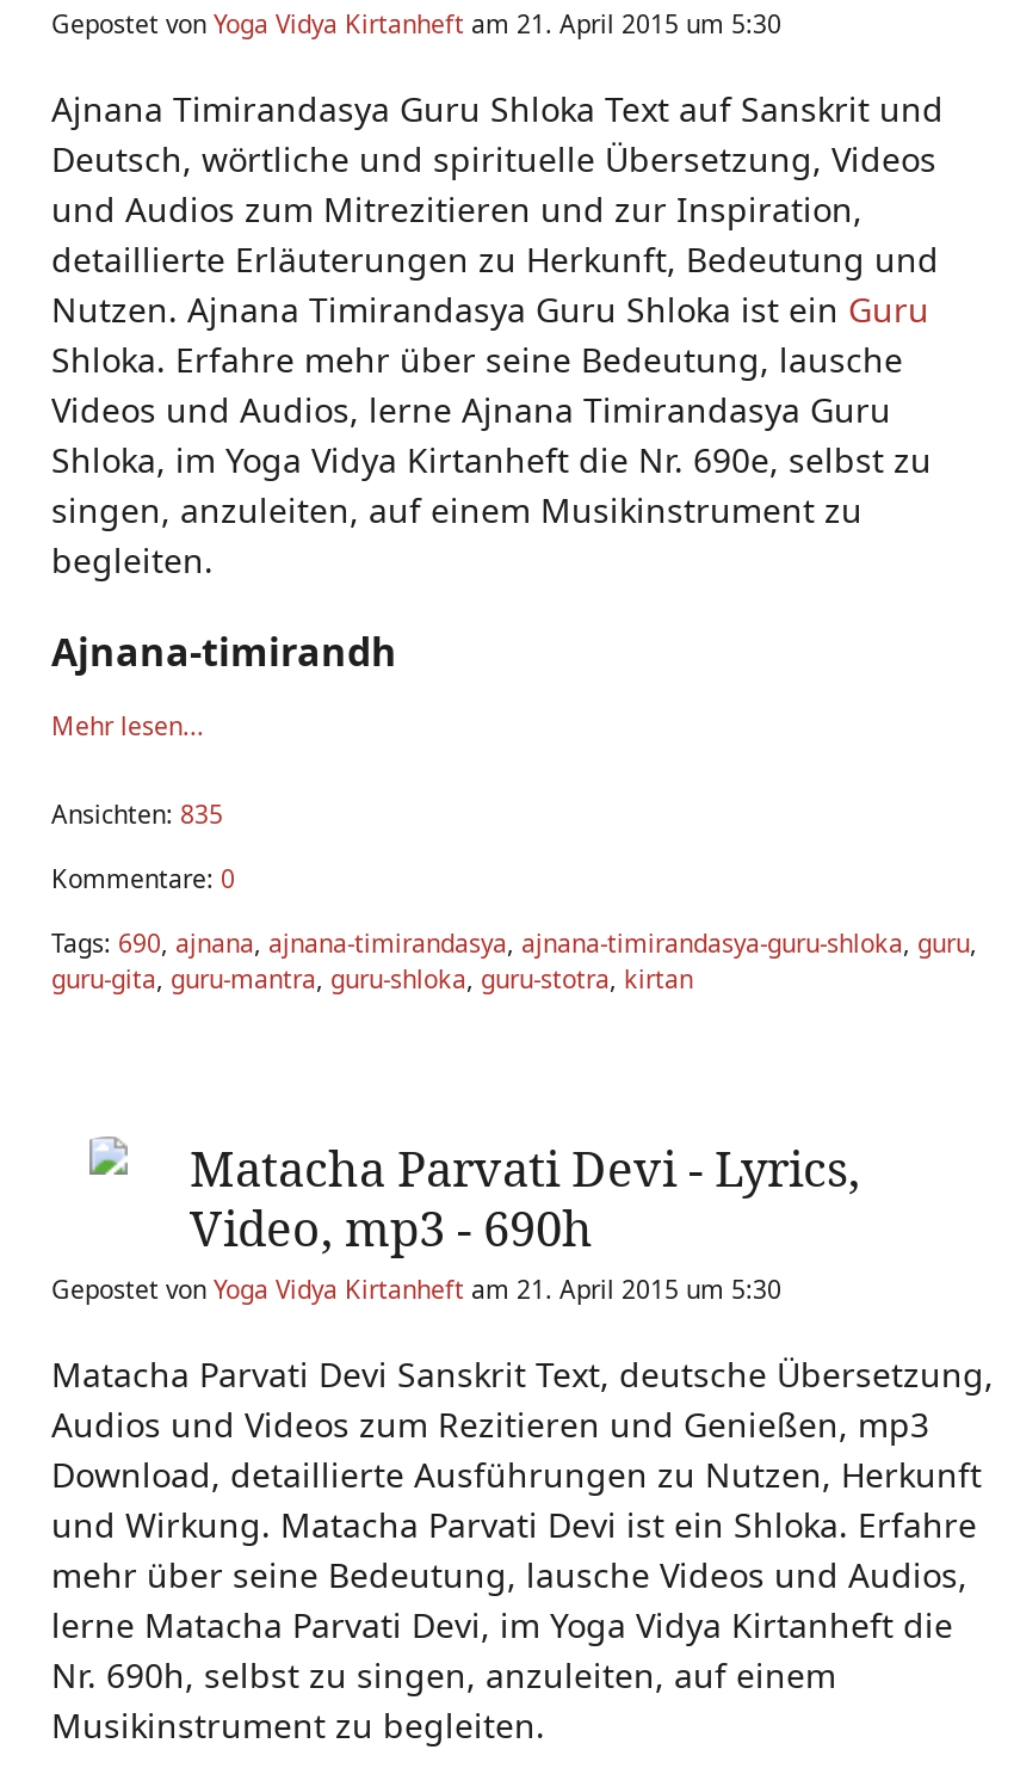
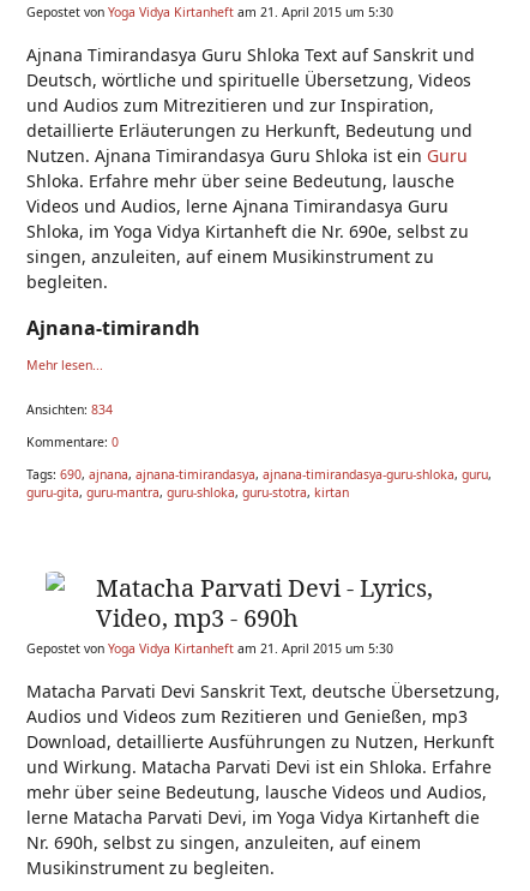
[51,797,223,830] Ansichten: 835 -> [26,401,113,418] Ansichten: 834

